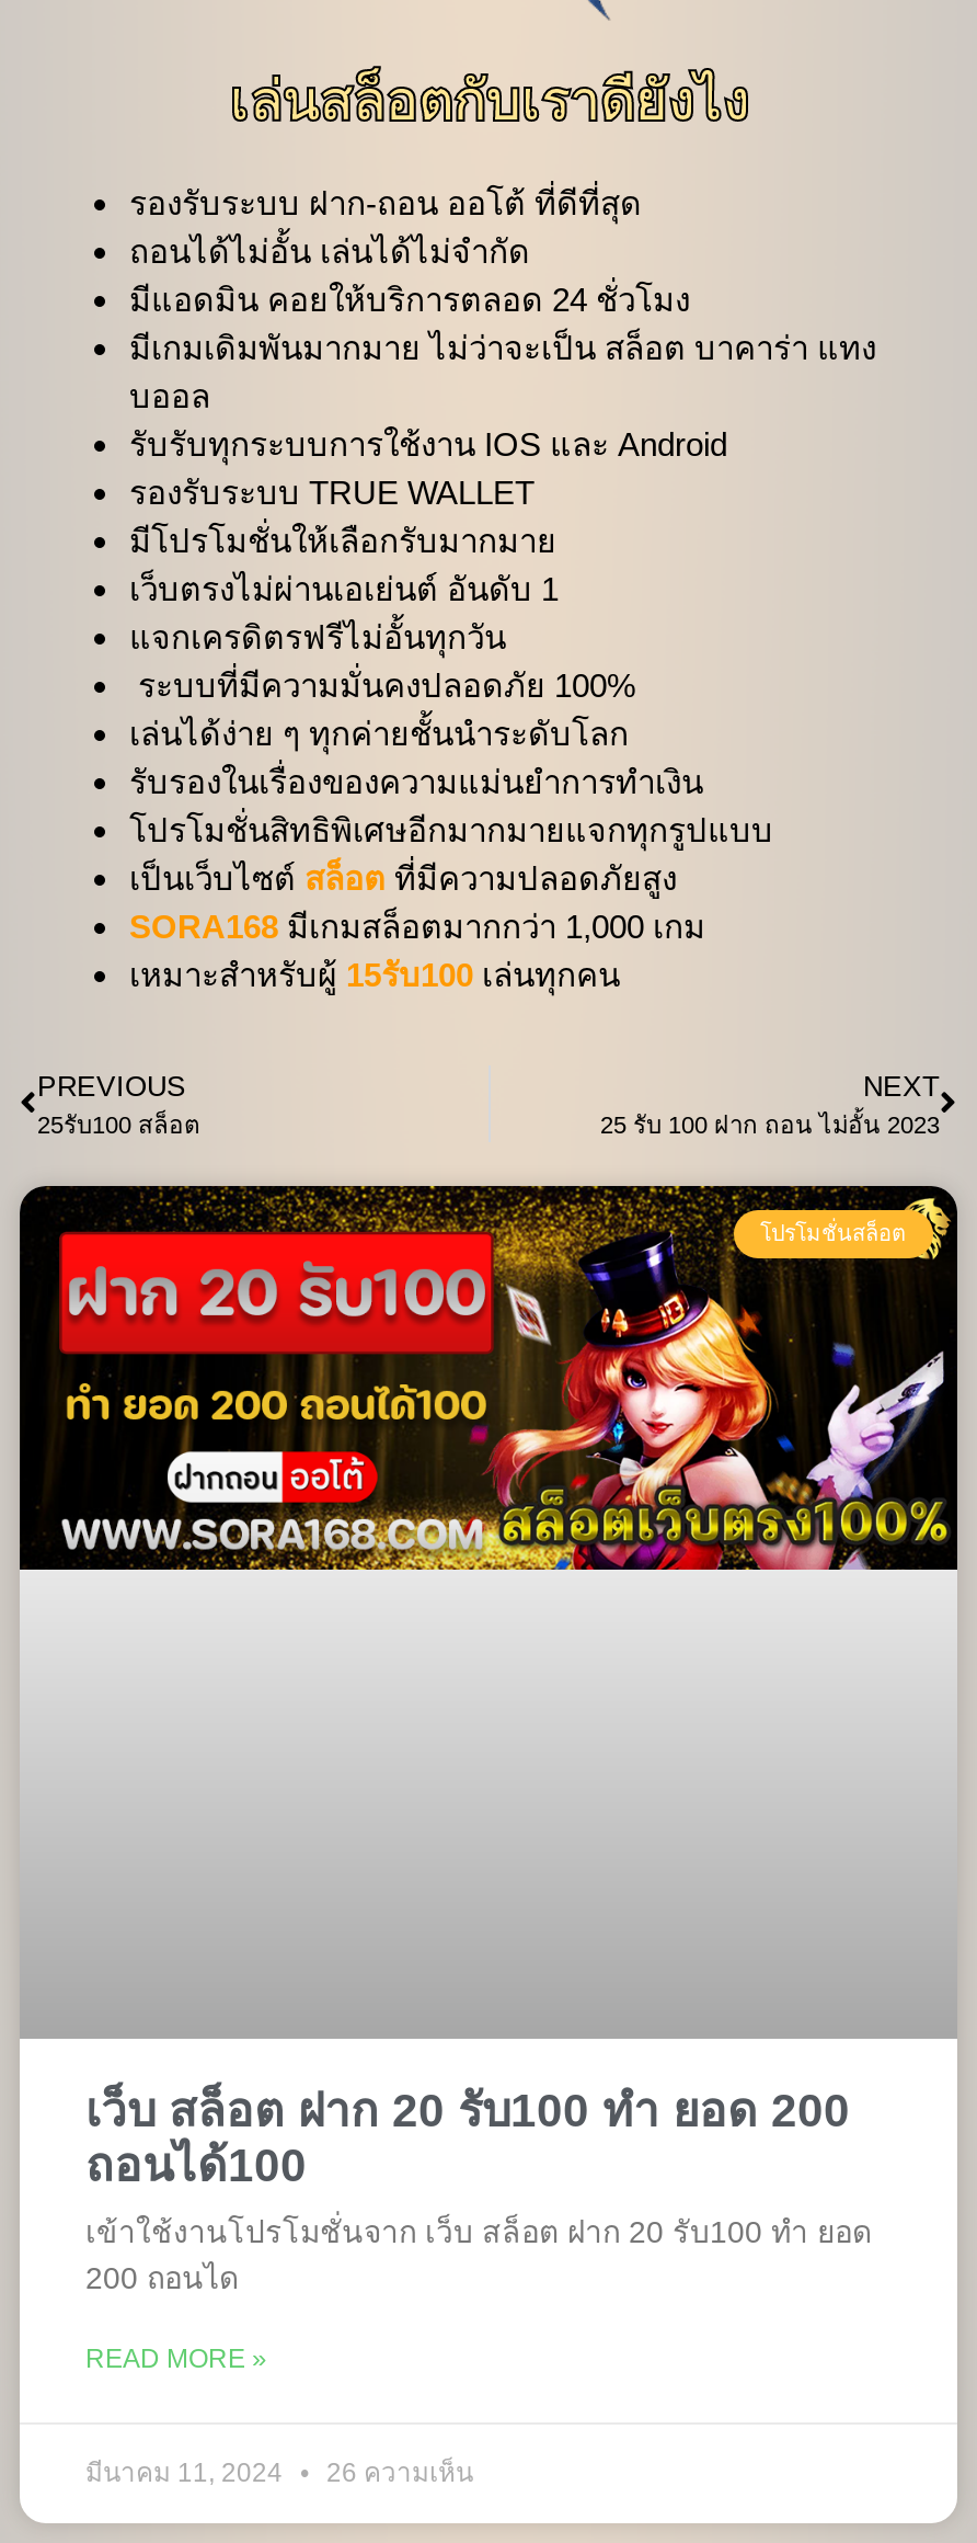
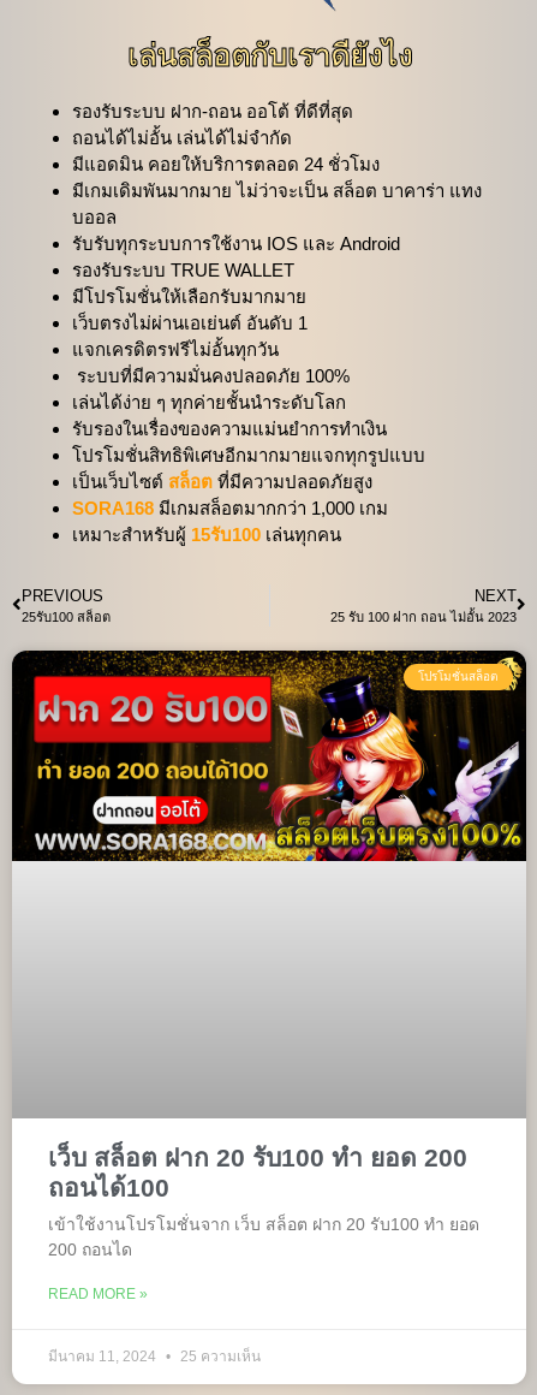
[320,2457,473,2488] 26 ความเห็น -> [177,1348,261,1365] 25 ความเห็น

